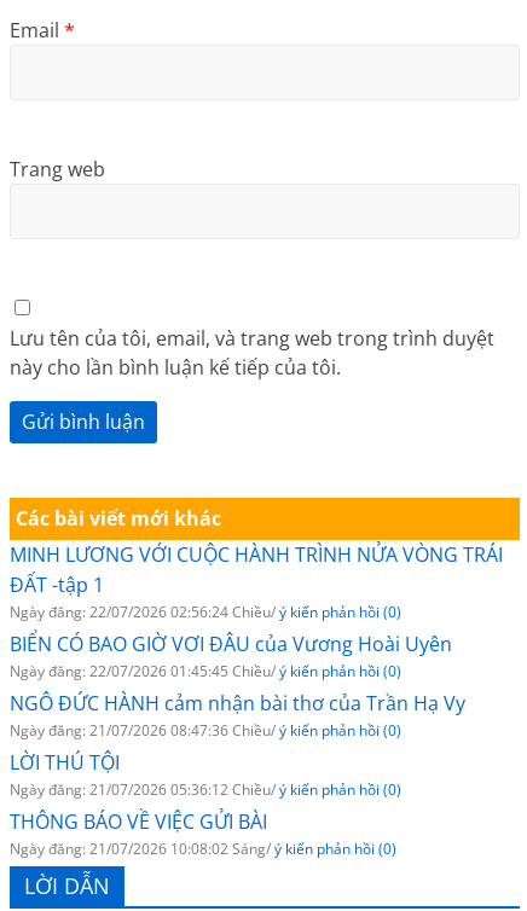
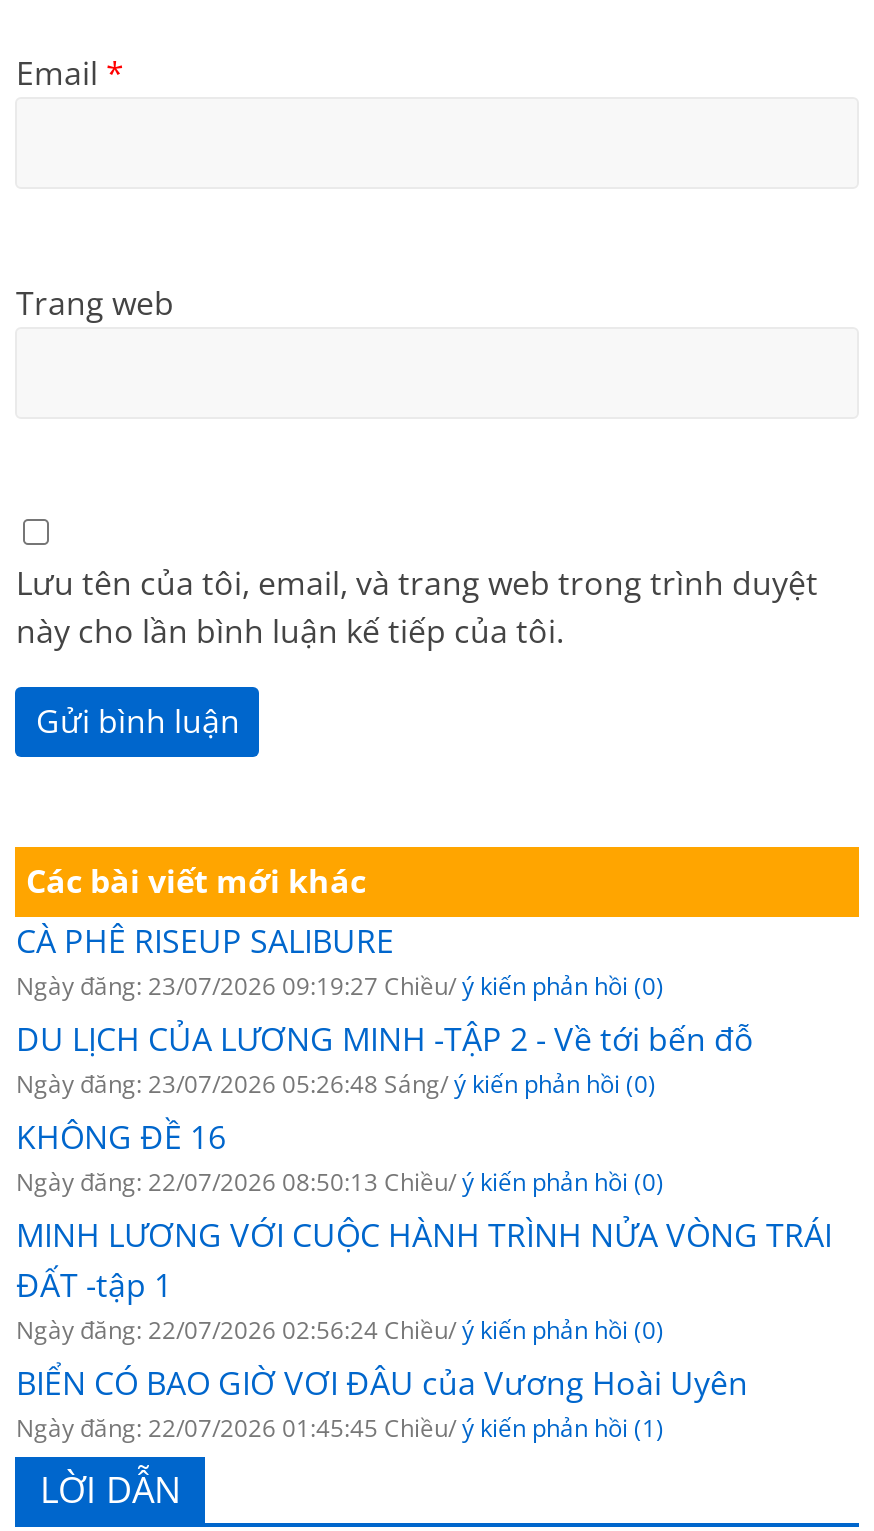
none -> [16,920,754,1200] CÀ PHÊ RISEUP SALIBURE | Ngày đăng: 23/07/2026 09:19:27 Chiều/ ý kiến phản hồi (0) | DU LỊCH CỦA LƯƠNG MINH -TẬP 2 - Về tới bến đỗ | Ngày đăng: 23/07/2026 05:26:48 Sáng/ ý kiến phản hồi (0) | KHÔNG ĐỀ 16 | Ngày đăng: 22/07/2026 08:50:13 Chiều/ ý kiến phản hồi (0)
moved [10,542,503,658] -> [16,1214,832,1406]: MINH LƯƠNG VỚI CUỘC HÀNH TRÌNH NỬA VÒNG TRÁI | ĐẤT -tập 1 | Ngày đăng: 22/07/2026 02:56:24 Chiều/ ý kiến phản hồi (0) | BIỂN CÓ BAO GIỜ VƠI ĐÂU của Vương Hoài Uyên
[10,662,466,860] Ngày đăng: 22/07/2026 01:45:45 Chiều/ ý kiến phản hồi (0) | NGÔ ĐỨC HÀNH cảm nhận bài thơ của Trần Hạ Vy | Ngày đăng: 21/07/2026 08:47:36 Chiều/ ý kiến phản hồi (0) | LỜI THÚ TỘI | Ngày đăng: 21/07/2026 05:36:12 Chiều/ ý kiến phản hồi (0) | THÔNG BÁO VỀ VIỆC GỬI BÀI | Ngày đăng: 21/07/2026 10:08:02 Sáng/ ý kiến phản hồi (0) -> [16,1412,664,1446] Ngày đăng: 22/07/2026 01:45:45 Chiều/ ý kiến phản hồi (1)

